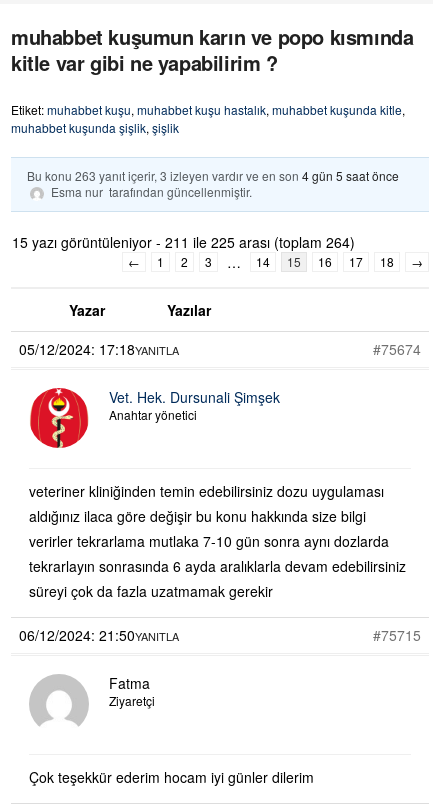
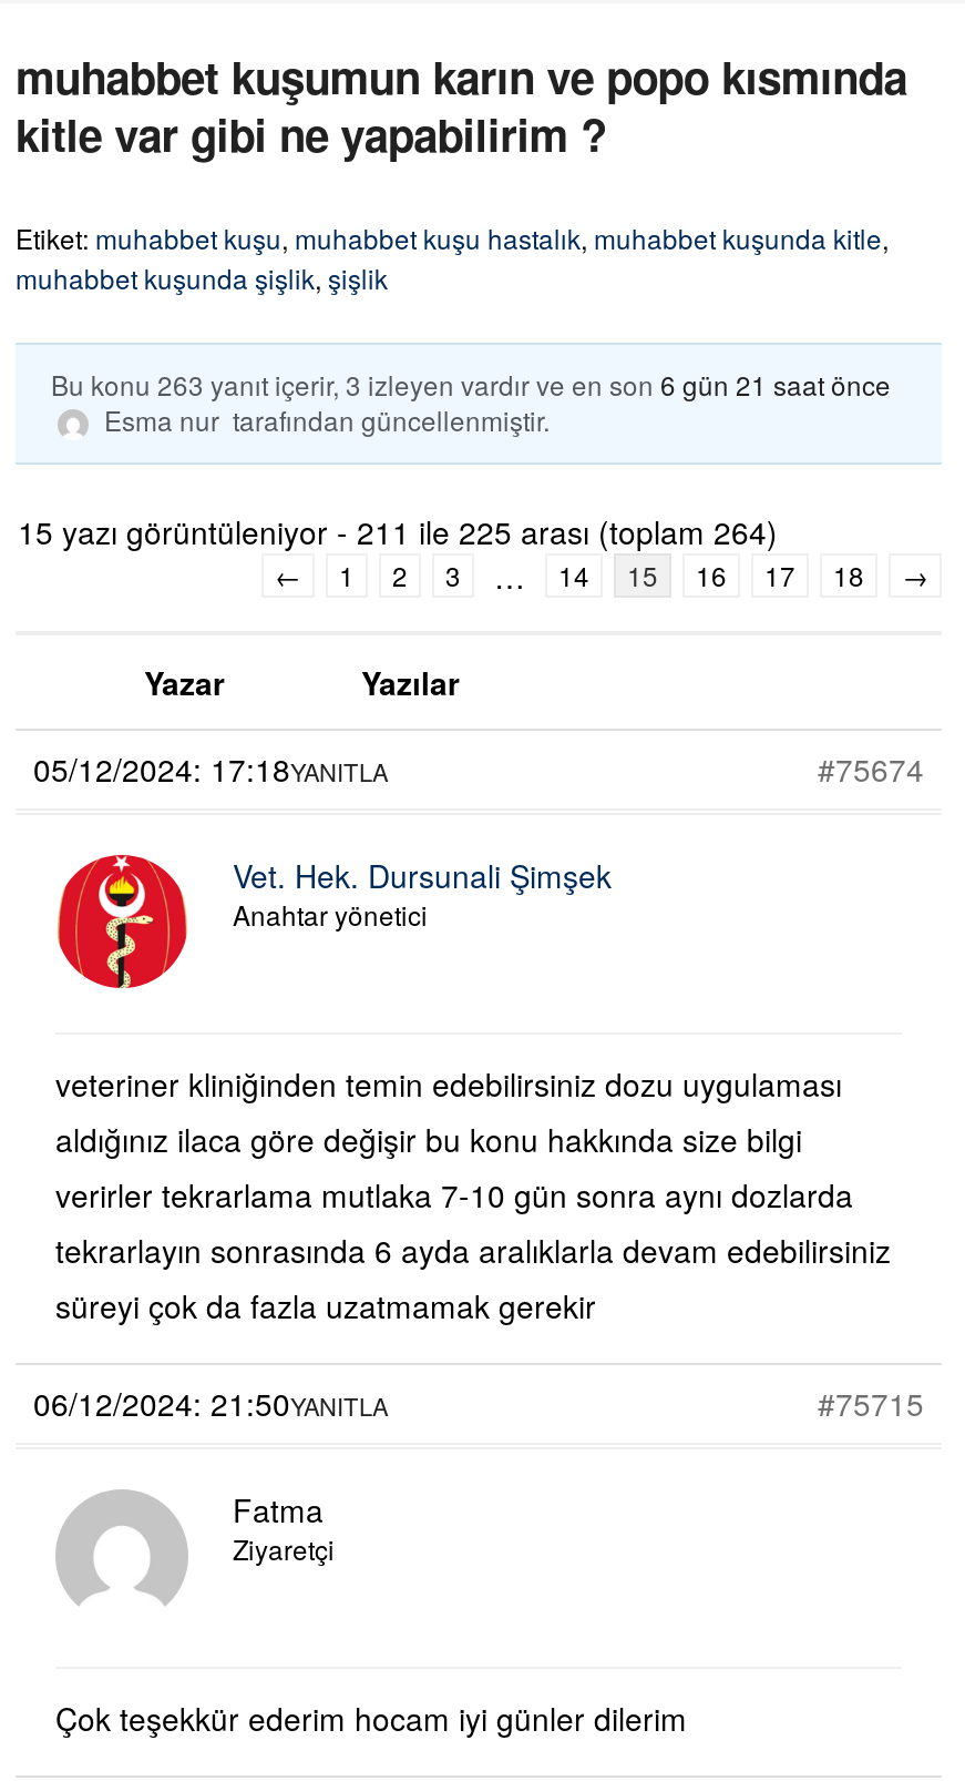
[27,167,399,184] Bu konu 263 yanıt içerir, 3 izleyen vardır ve en son 4 gün 5 saat önce -> [51,365,891,403] Bu konu 263 yanıt içerir, 3 izleyen vardır ve en son 6 gün 21 saat önce

